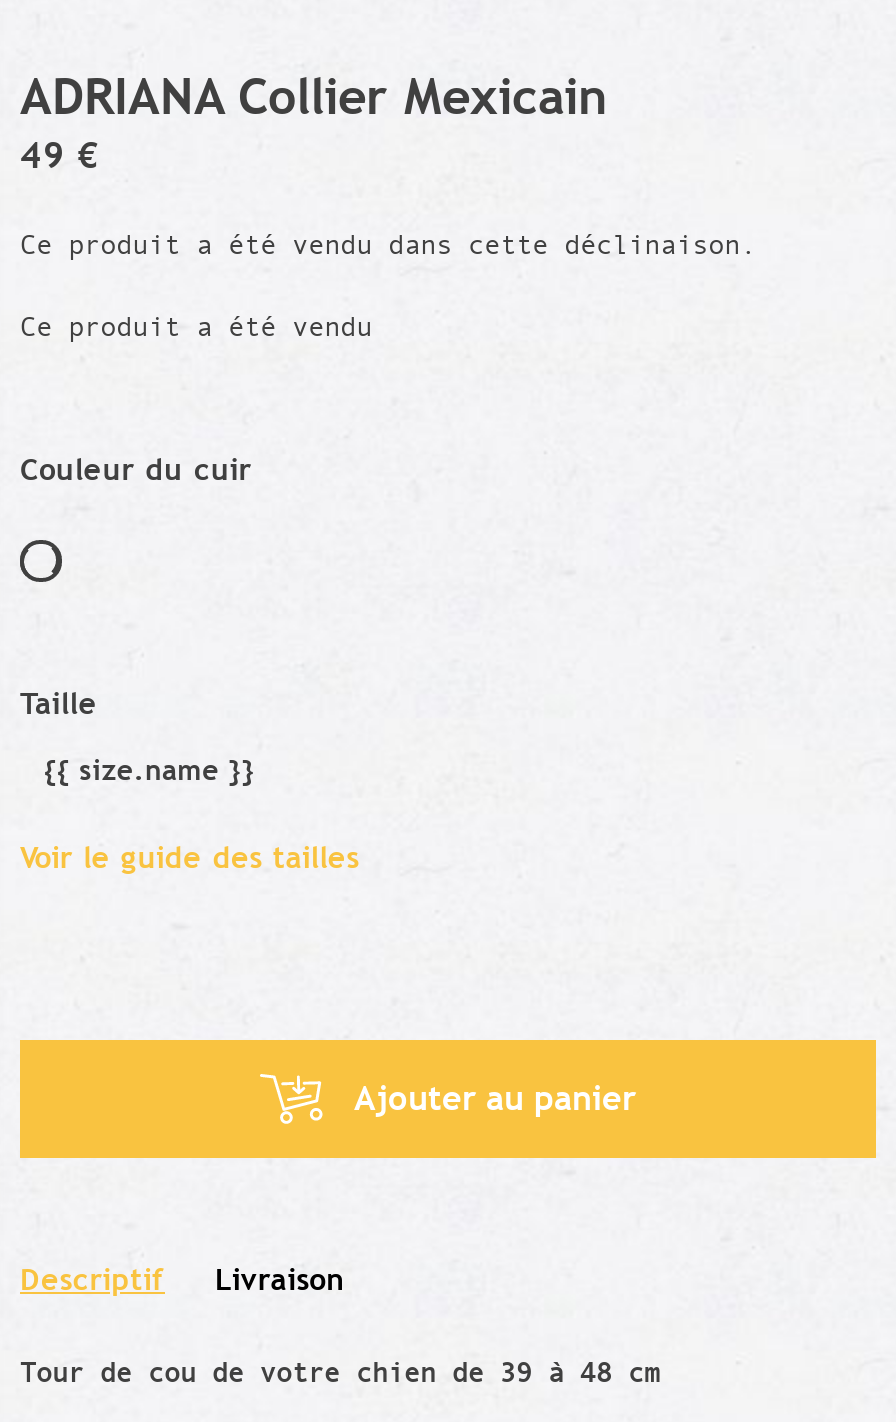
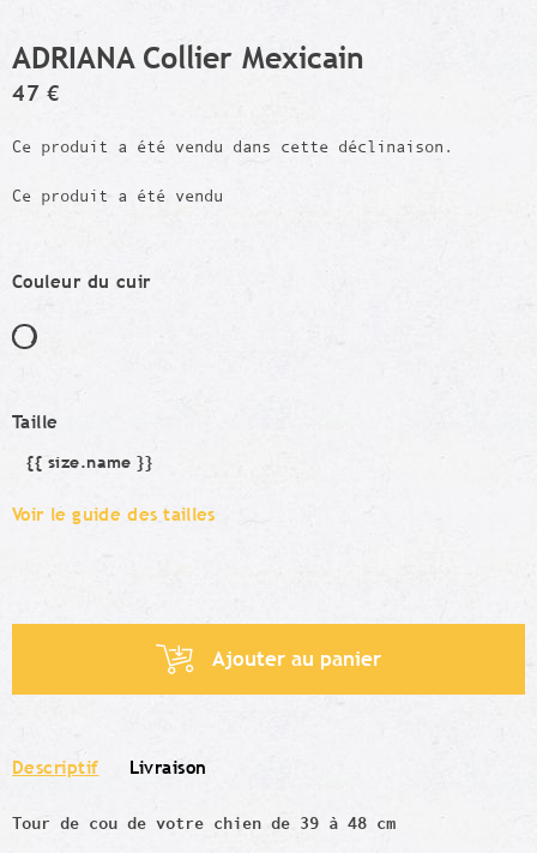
[20,133,100,177] 49 € -> [12,80,60,106] 47 €

